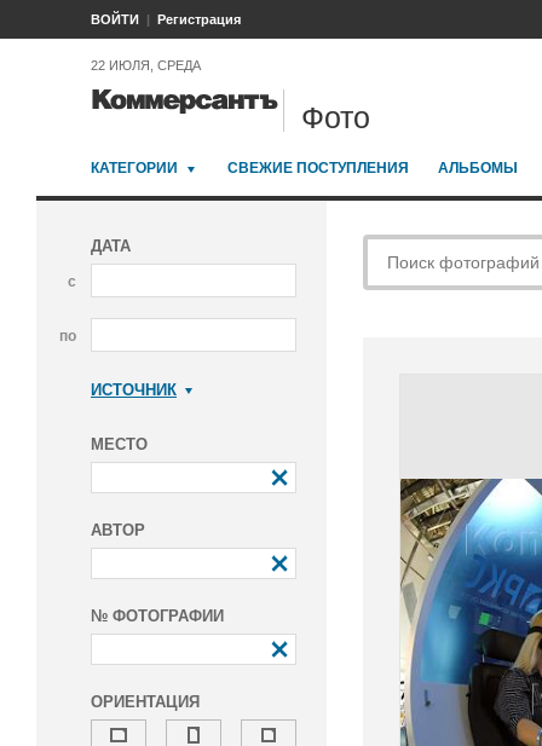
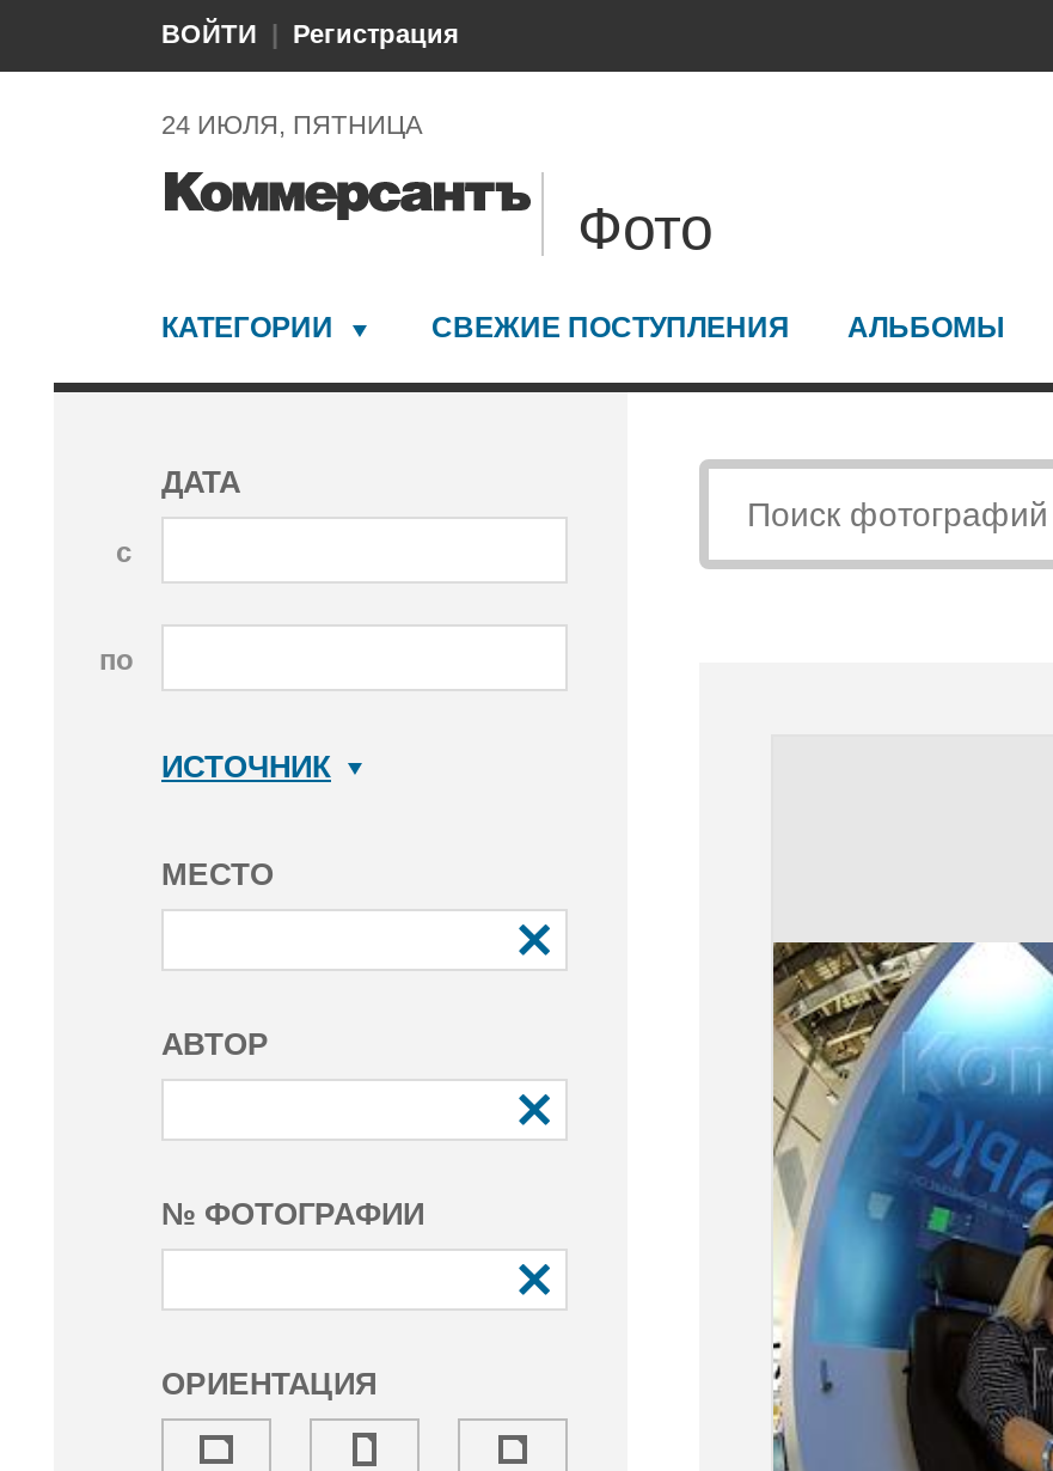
[91,58,201,73] 22 ИЮЛЯ, СРЕДА -> [161,110,422,139] 24 ИЮЛЯ, ПЯТНИЦА

